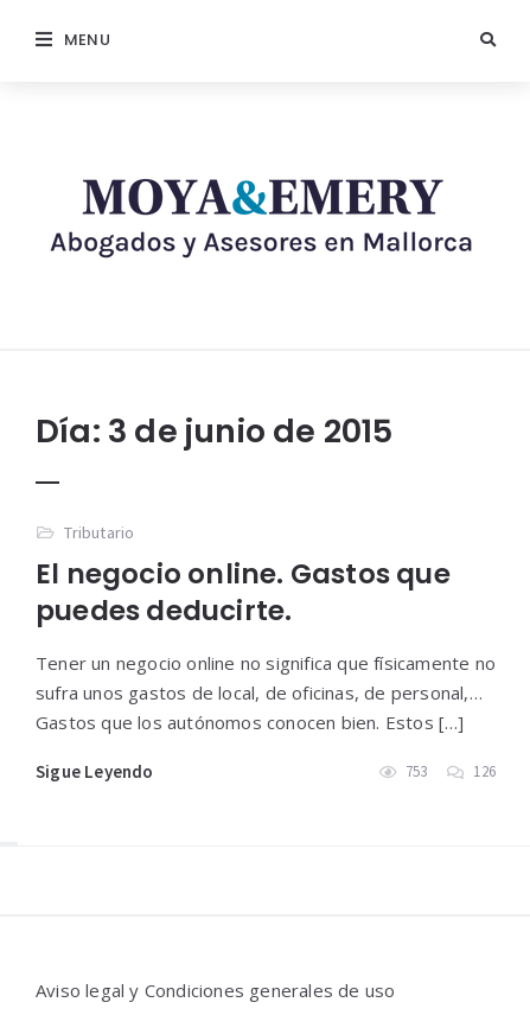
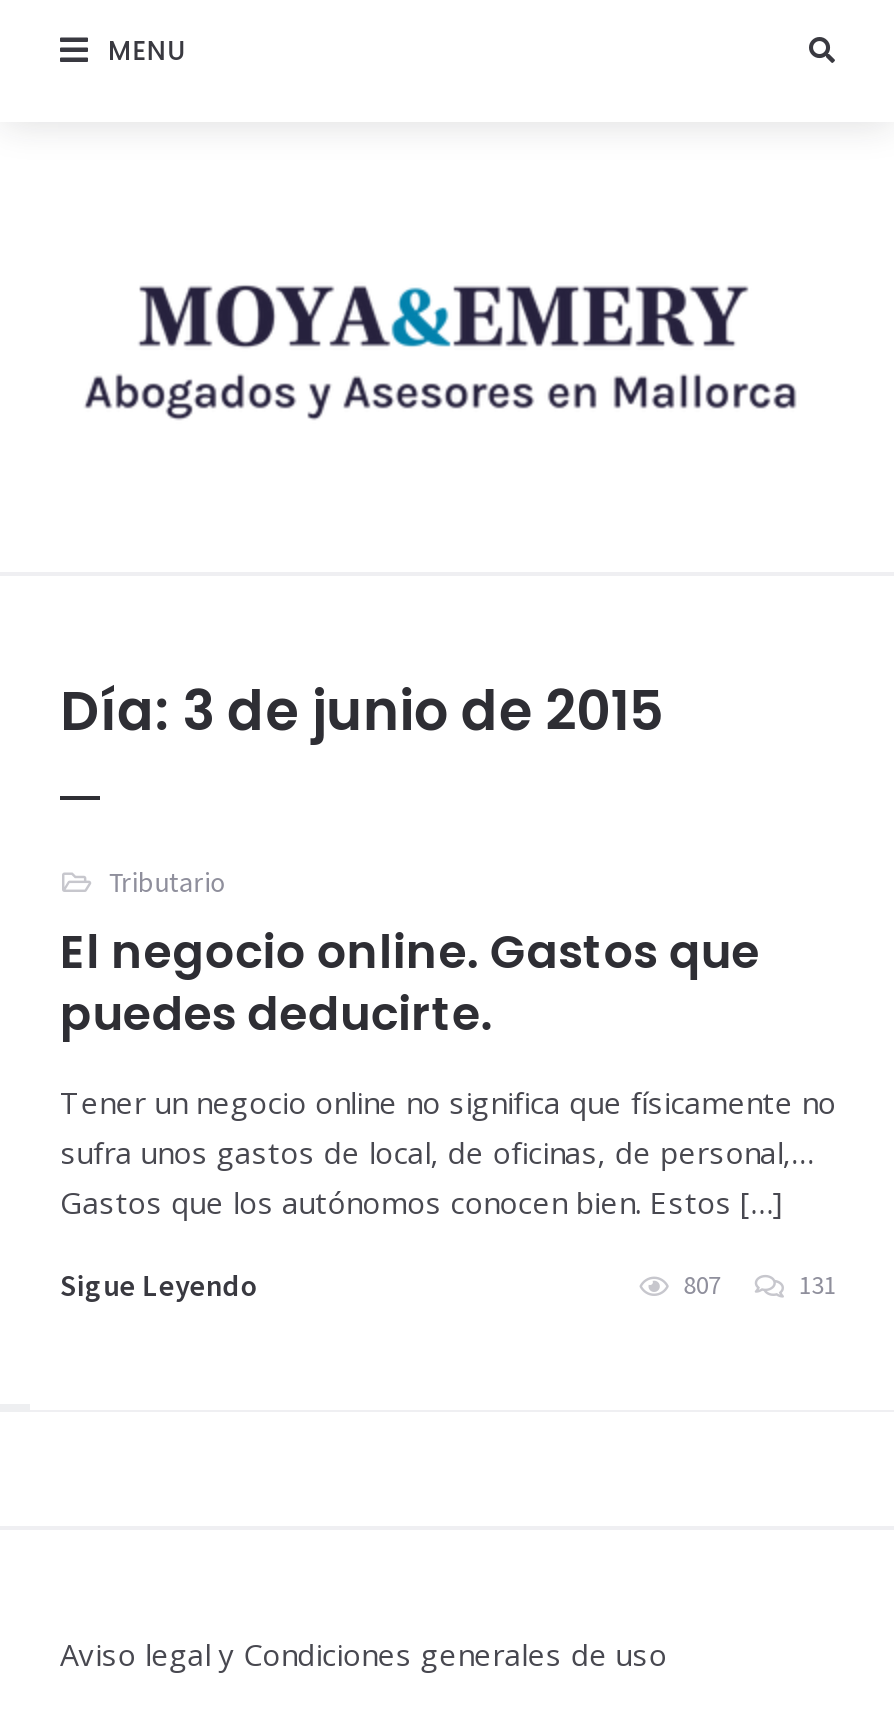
[405,761,427,781] 753 -> [684,1268,721,1302] 807
[474,761,496,781] 126 -> [799,1268,836,1302] 131

